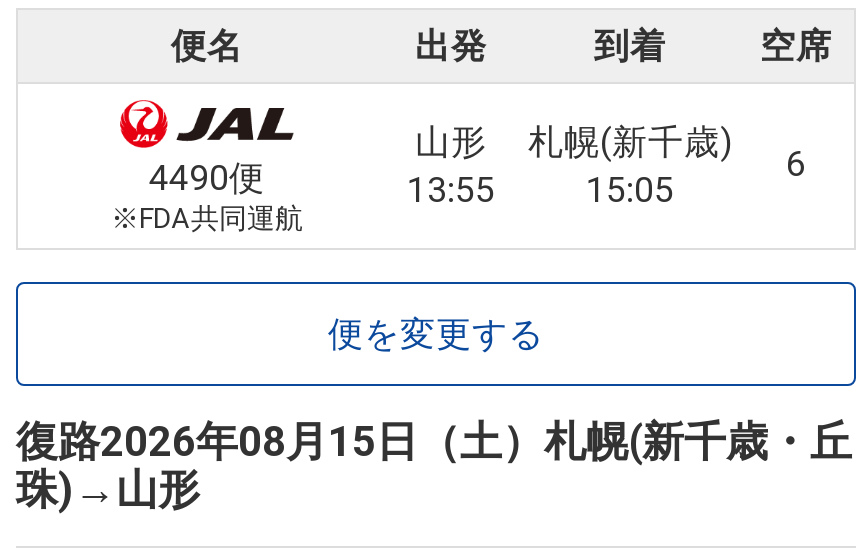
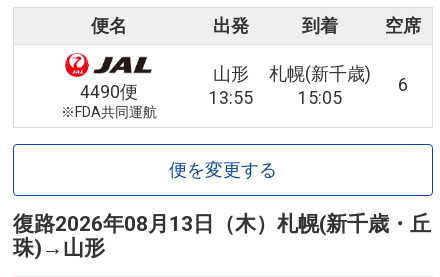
[16,418,852,466] 復路2026年08月15日（土）札幌(新千歳・丘 -> [13,212,431,236] 復路2026年08月13日（木）札幌(新千歳・丘

